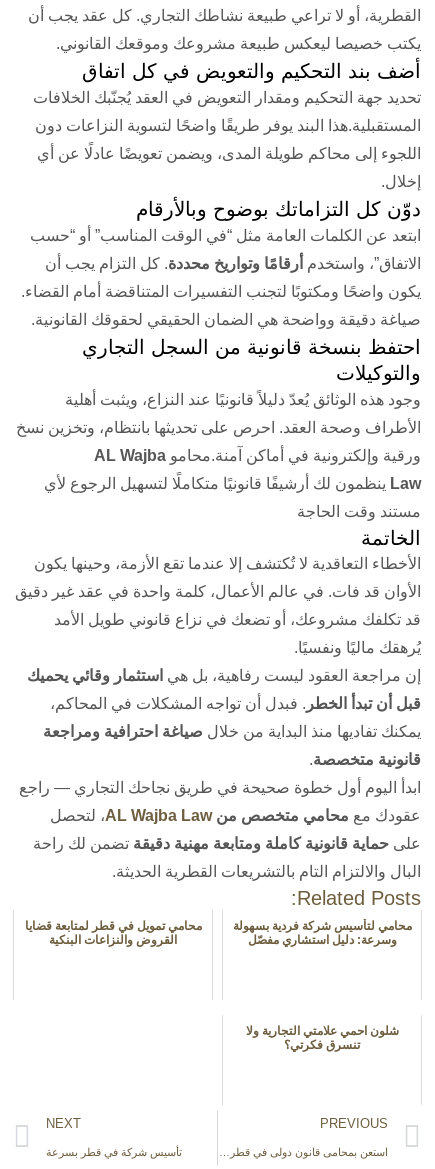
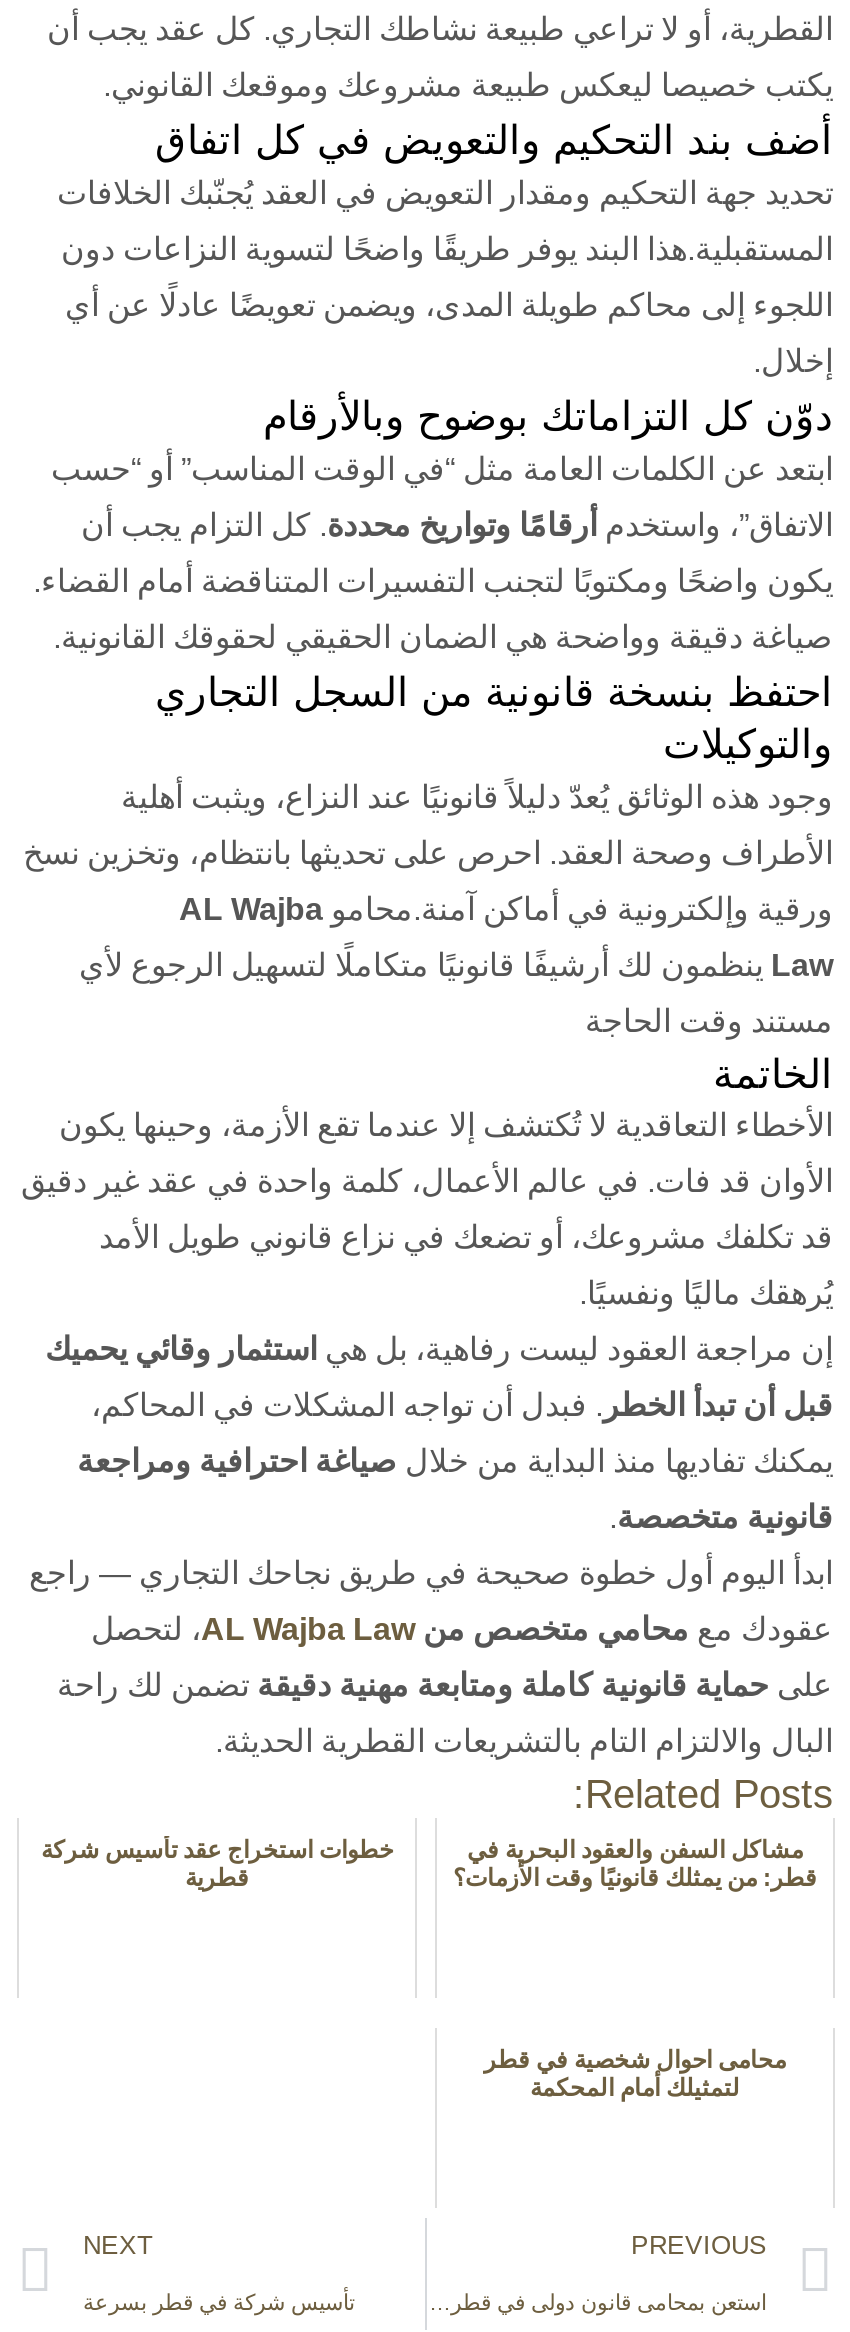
[24,919,201,947] محامي تمويل في قطر لمتابعة قضايا | القروض والنزاعات البنكية -> [41,1836,393,1892] خطوات استخراج عقد تأسيس شركة | قطرية
[232,919,411,947] محامي لتأسيس شركة فردية بسهولة | وسرعة: دليل استشاري مفصّل -> [453,1836,817,1892] مشاكل السفن والعقود البحرية في | قطر: من يمثلك قانونيًا وقت الأزمات؟
[245,1024,398,1052] شلون احمي علامتي التجارية ولا | تنسرق فكرتي؟ -> [484,2046,786,2102] محامى احوال شخصية في قطر | لتمثيلك أمام المحكمة

